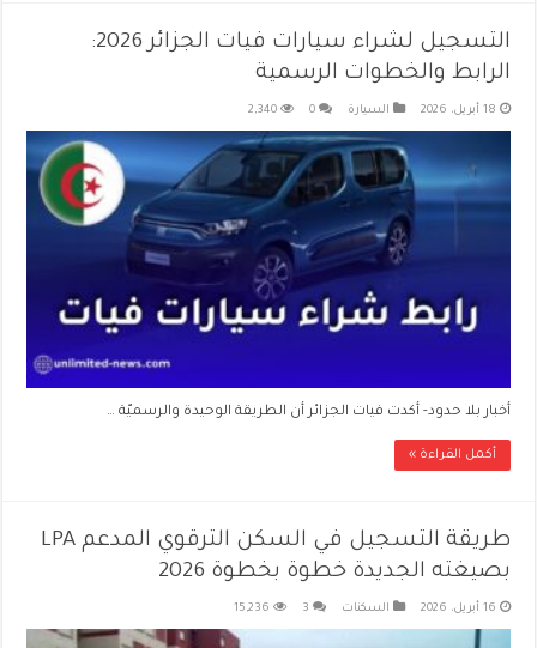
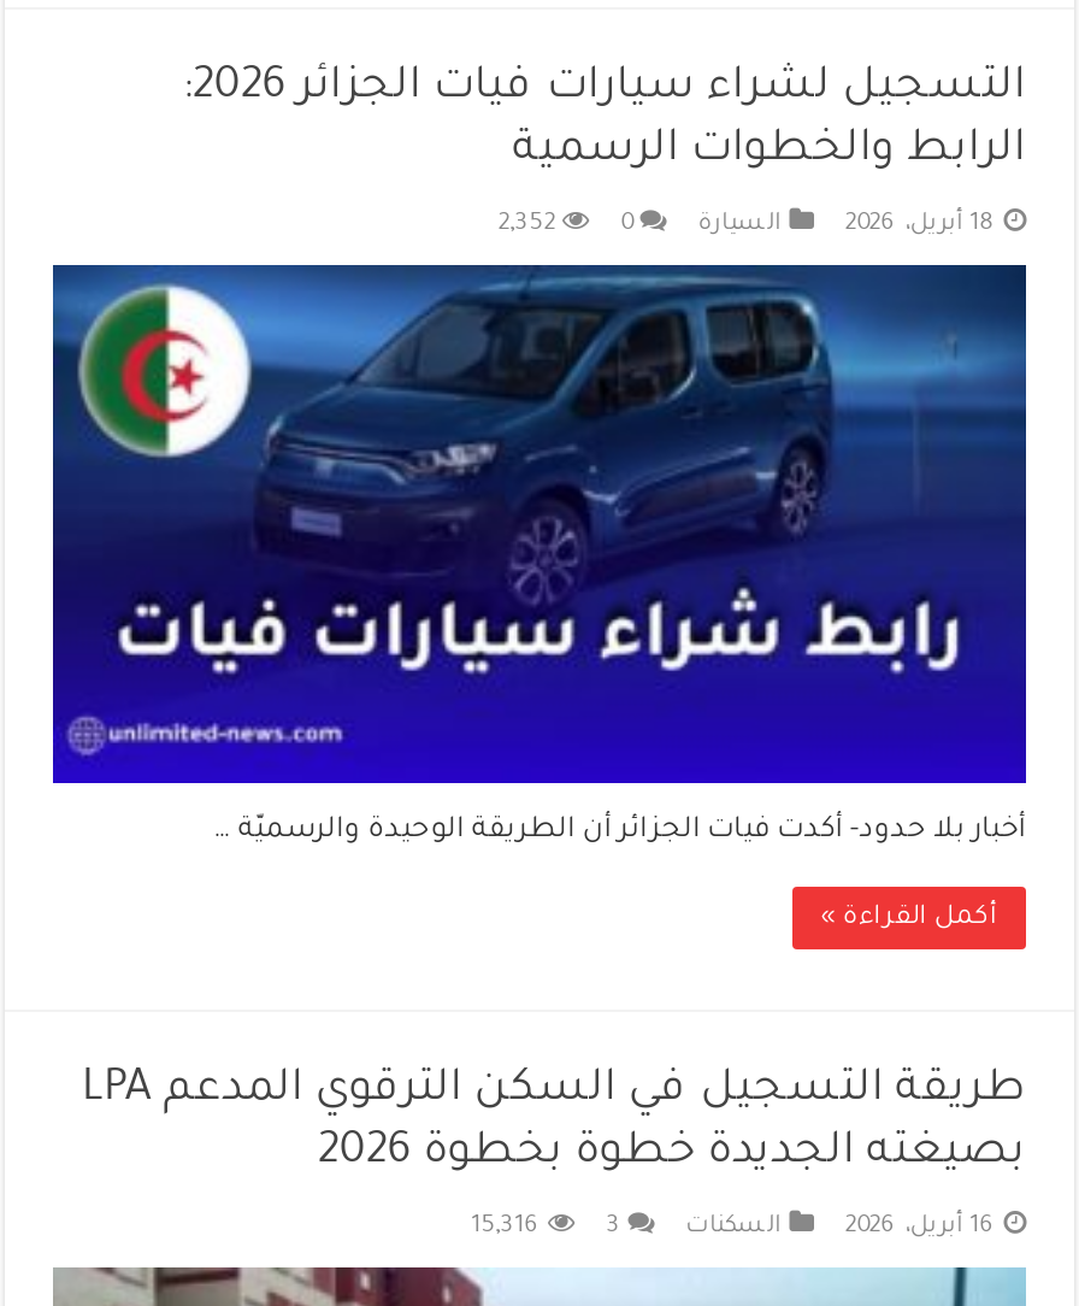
[248,105,277,118] 2,340 -> [498,213,556,240] 2,352
[233,603,269,616] 15,236 -> [472,1215,541,1241] 15,316

